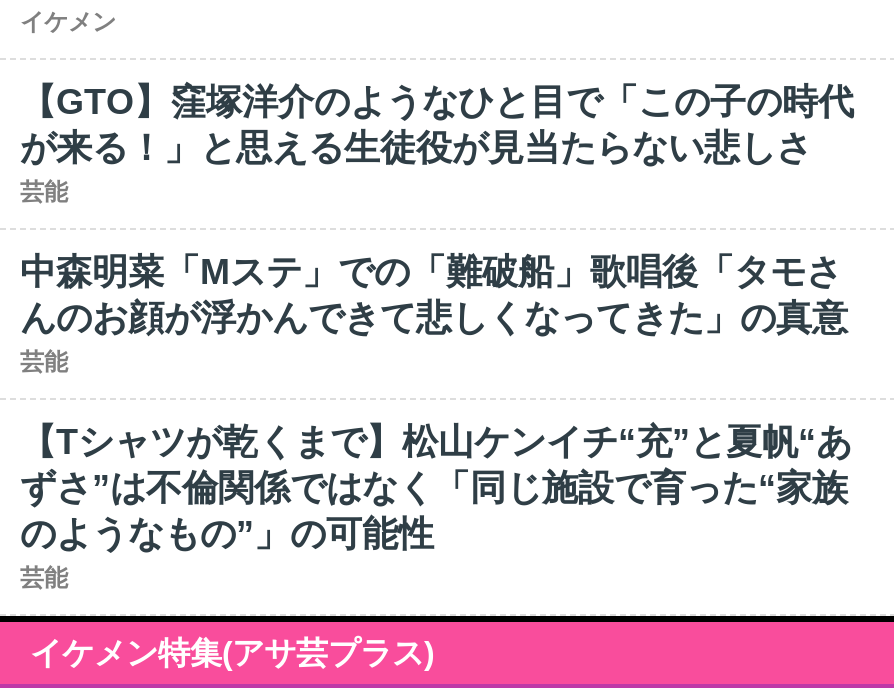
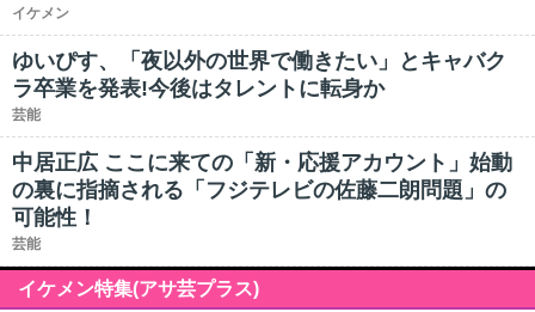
[20,82,854,168] 【GTO】窪塚洋介のようなひと目で「この子の時代 | が来る！」と思える生徒役が見当たらない悲しさ -> [12,49,506,100] ゆいぴす、「夜以外の世界で働きたい」とキャバク | ラ卒業を発表!今後はタレントに転身か
[20,252,852,554] 中森明菜「Mステ」での「難破船」歌唱後「タモさ | んのお顔が浮かんできて悲しくなってきた」の真意 | 芸能 | 【Tシャツが乾くまで】松山ケンイチ“充”と夏帆“あ | ずさ”は不倫関係ではなく「同じ施設で育った“家族 | のようなもの”」の可能性 -> [12,151,512,230] 中居正広 ここに来ての「新・応援アカウント」始動 | の裏に指摘される「フジテレビの佐藤二朗問題」の | 可能性！

